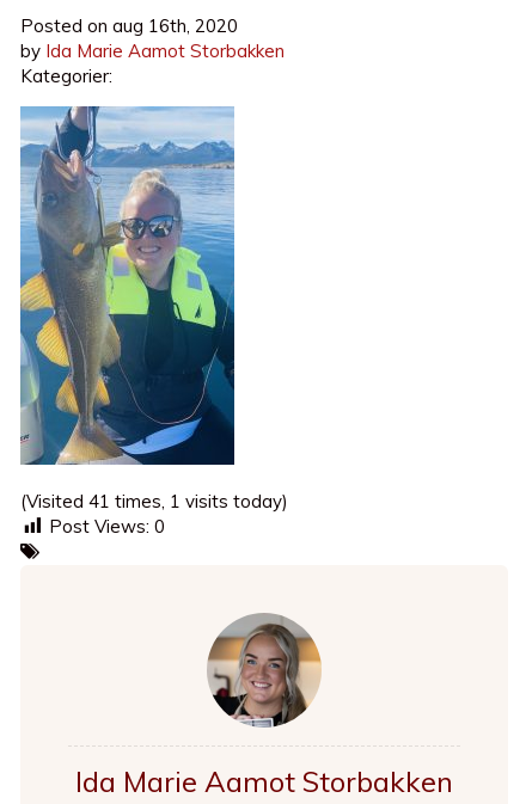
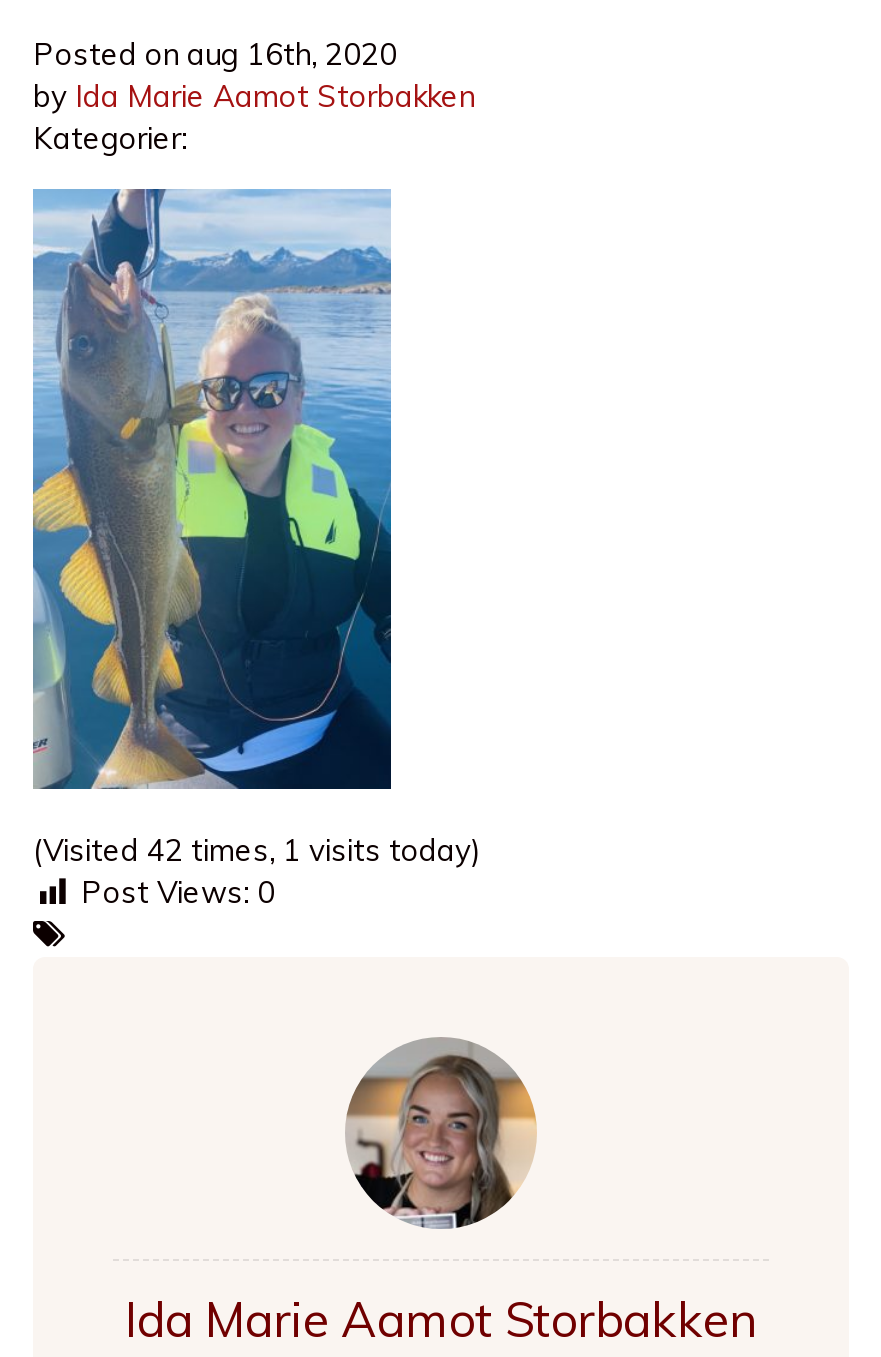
[20,490,288,513] (Visited 41 times, 1 visits today) -> [33,831,481,869] (Visited 42 times, 1 visits today)

